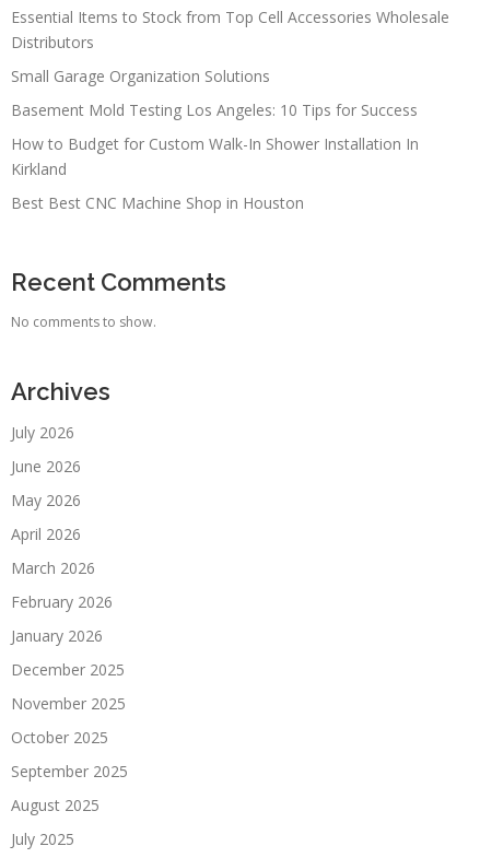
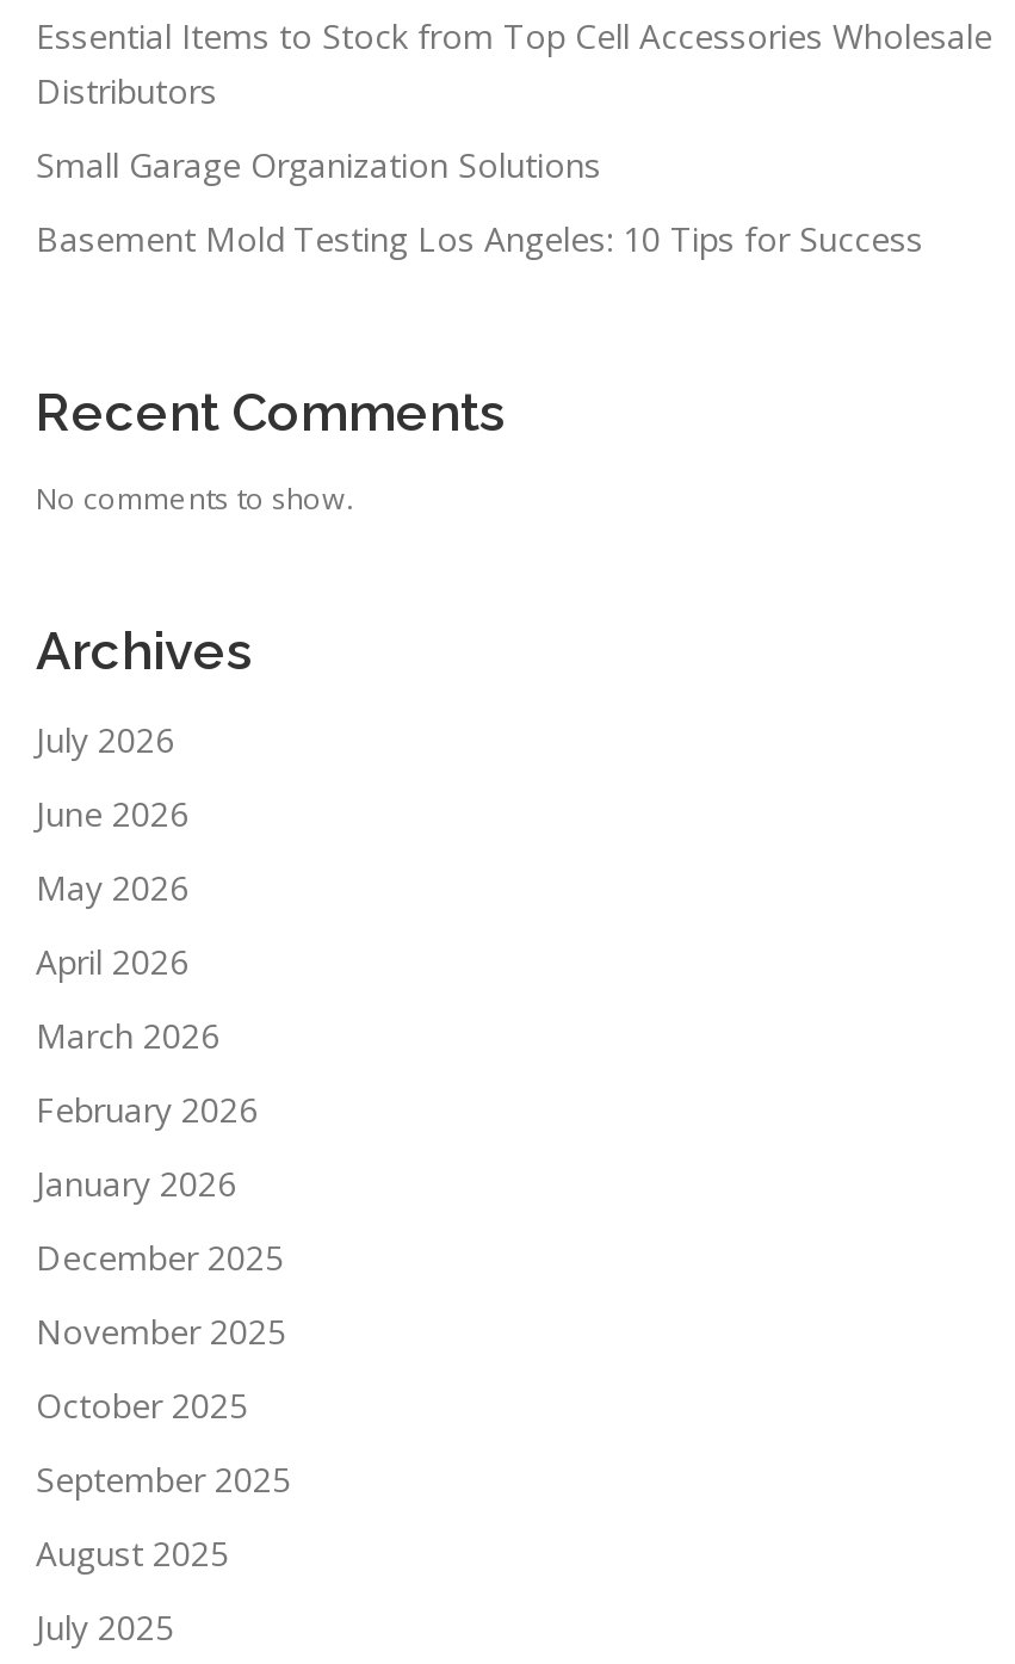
[11,134,419,214] How to Budget for Custom Walk-In Shower Installation In | Kirkland | Best Best CNC Machine Shop in Houston -> none

